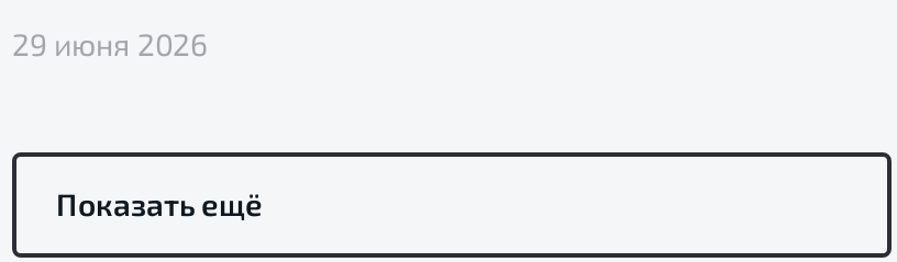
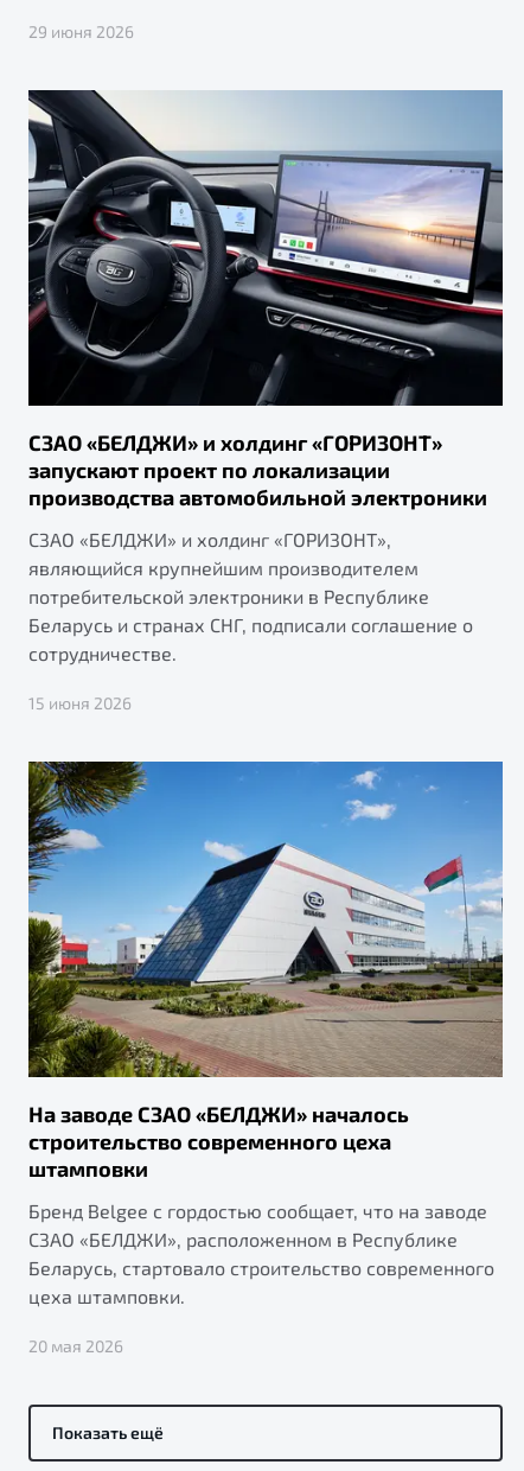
none -> [27,90,504,713] [image] | СЗАО «БЕЛДЖИ» и холдинг «ГОРИЗОНТ» | запускают проект по локализации | производства автомобильной электроники | СЗАО «БЕЛДЖИ» и холдинг «ГОРИЗОНТ», | являющийся крупнейшим производителем | потребительской электроники в Республике | Беларусь и странах СНГ, подписали соглашение о | сотрудничестве. | 15 июня 2026
none -> [27,760,504,1356] [image] | На заводе СЗАО «БЕЛДЖИ» началось | строительство современного цеха | штамповки | Бренд Belgee с гордостью сообщает, что на заводе | СЗАО «БЕЛДЖИ», расположенном в Республике | Беларусь, стартовало строительство современного | цеха штамповки. | 20 мая 2026

